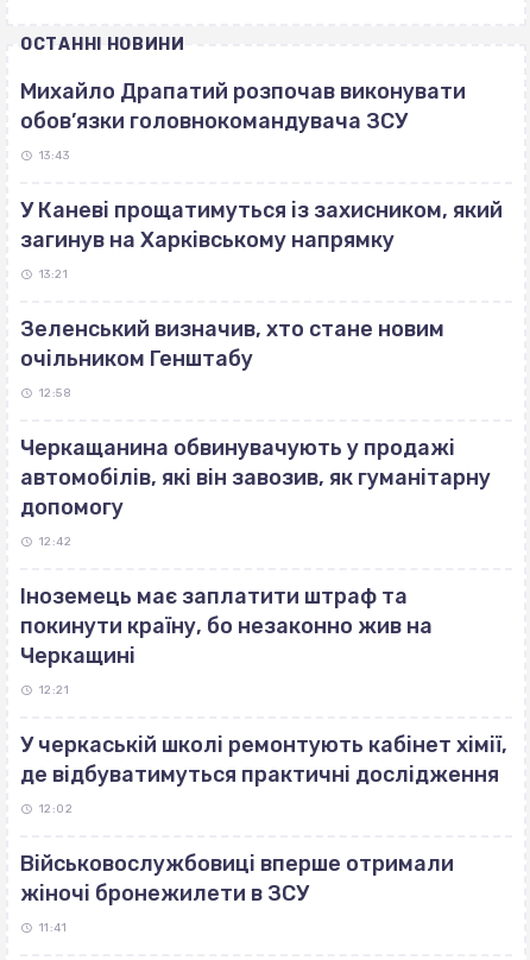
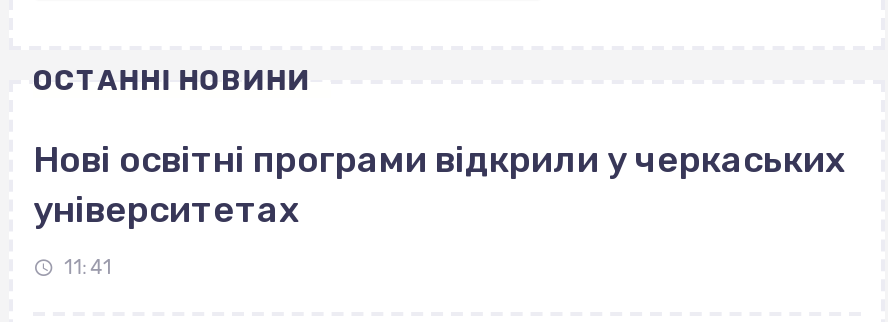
[20,79,507,907] Михайло Драпатий розпочав виконувати | обов’язки головнокомандувача ЗСУ | 13:43 | У Каневі прощатимуться із захисником, який | загинув на Харківському напрямку | 13:21 | Зеленський визначив, хто стане новим | очільником Генштабу | 12:58 | Черкащанина обвинувачують у продажі | автомобілів, які він завозив, як гуманітарну | допомогу | 12:42 | Іноземець має заплатити штраф та | покинути країну, бо незаконно жив на | Черкащині | 12:21 | У черкаській школі ремонтують кабінет хімії, | де відбуватимуться практичні дослідження | 12:02 | Військовослужбовиці вперше отримали | жіночі бронежилети в ЗСУ -> [33,138,845,232] Нові освітні програми відкрили у черкаських | університетах

